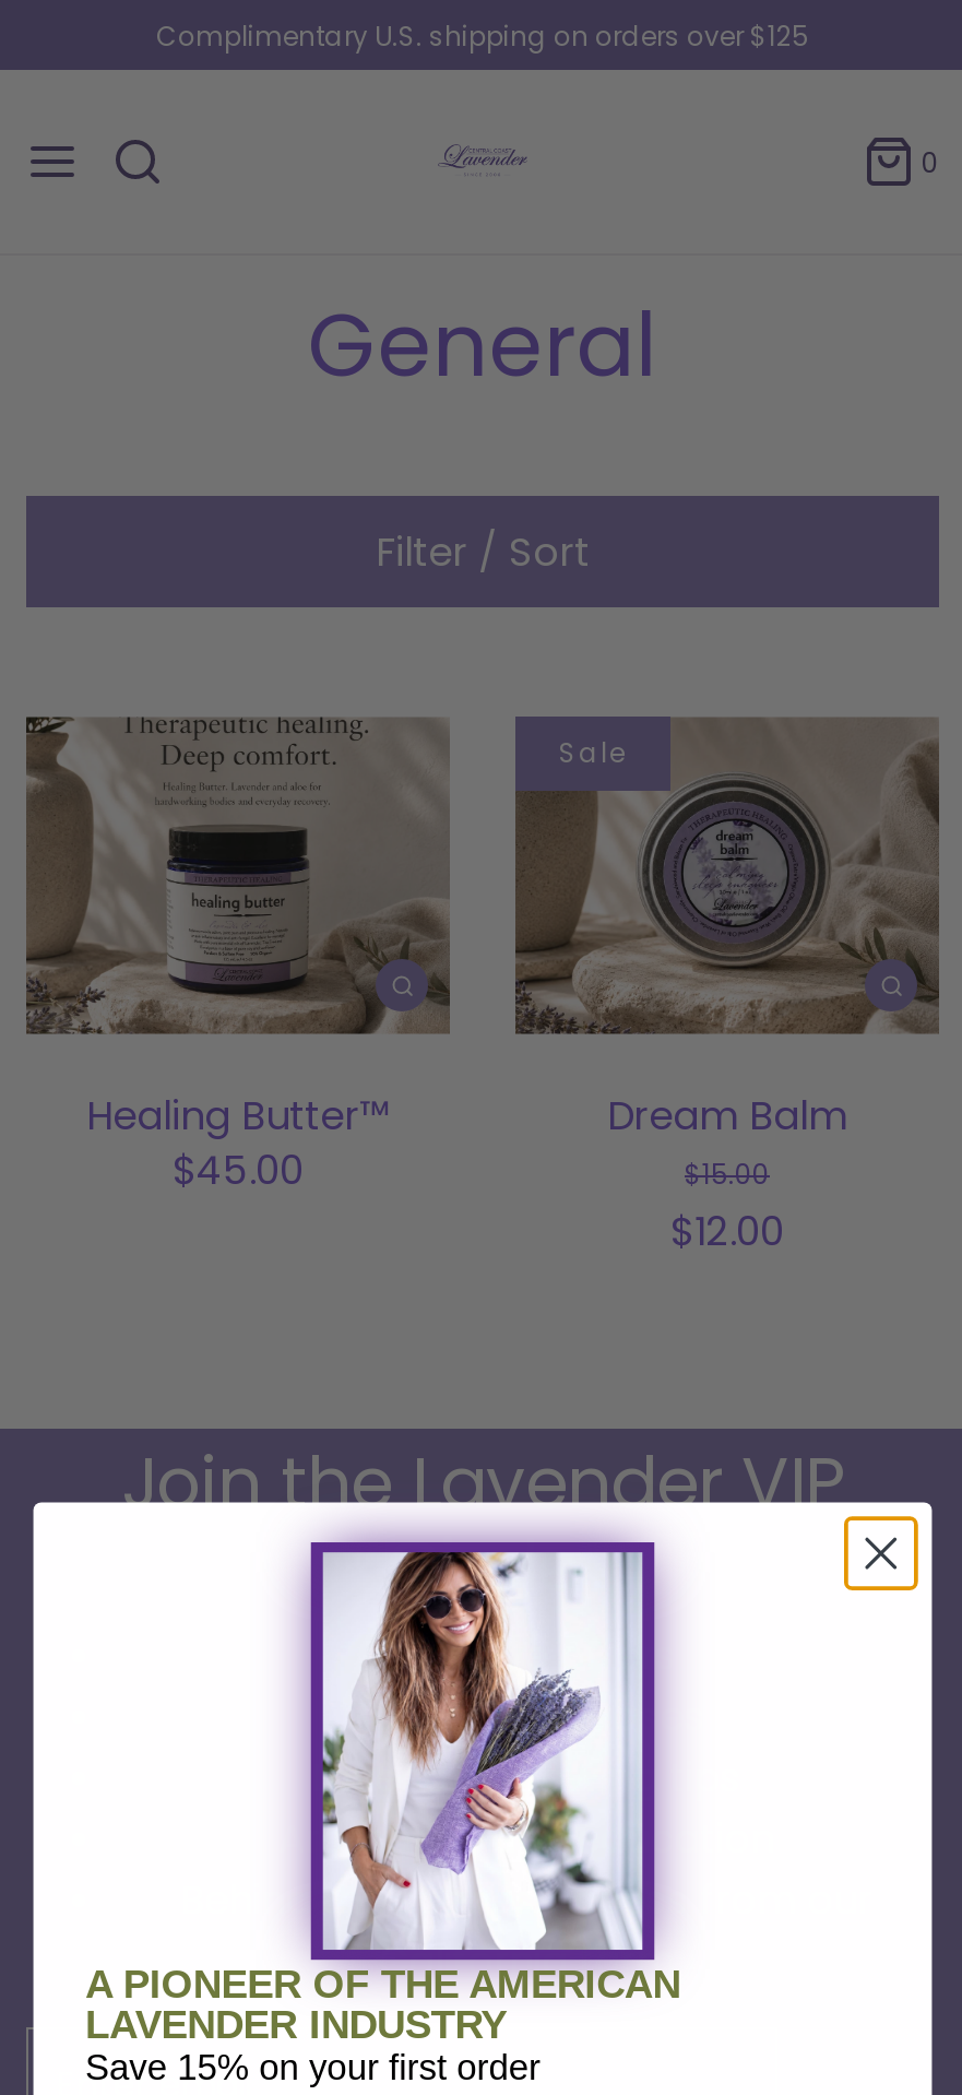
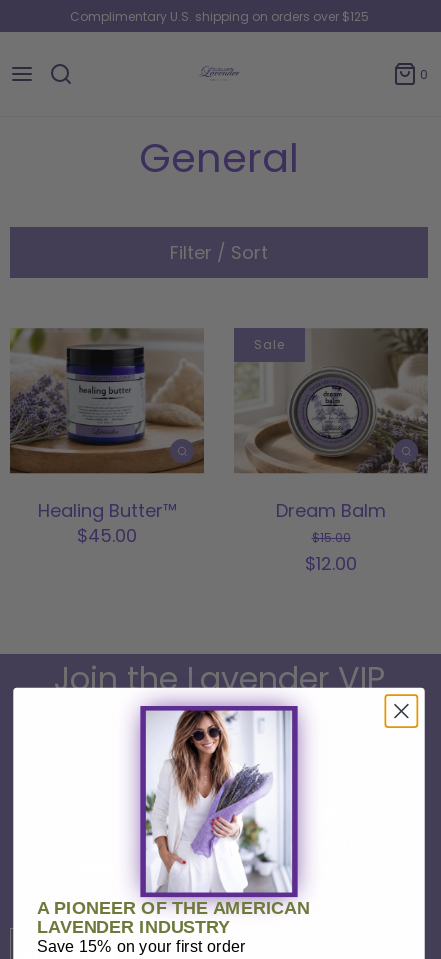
[26,717,448,1031] [image] -> [10,329,203,473] [image]
[515,719,939,1033] [image] -> [235,328,428,473] [image]

